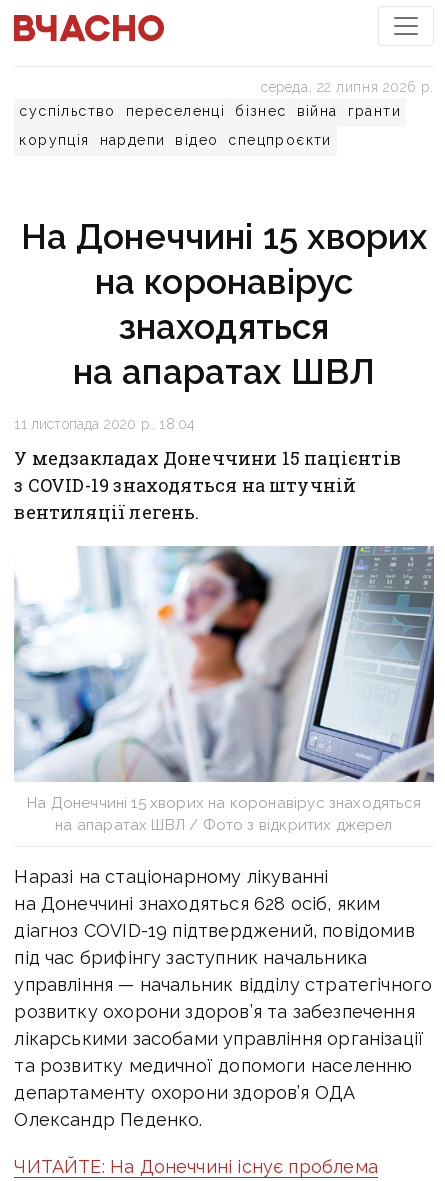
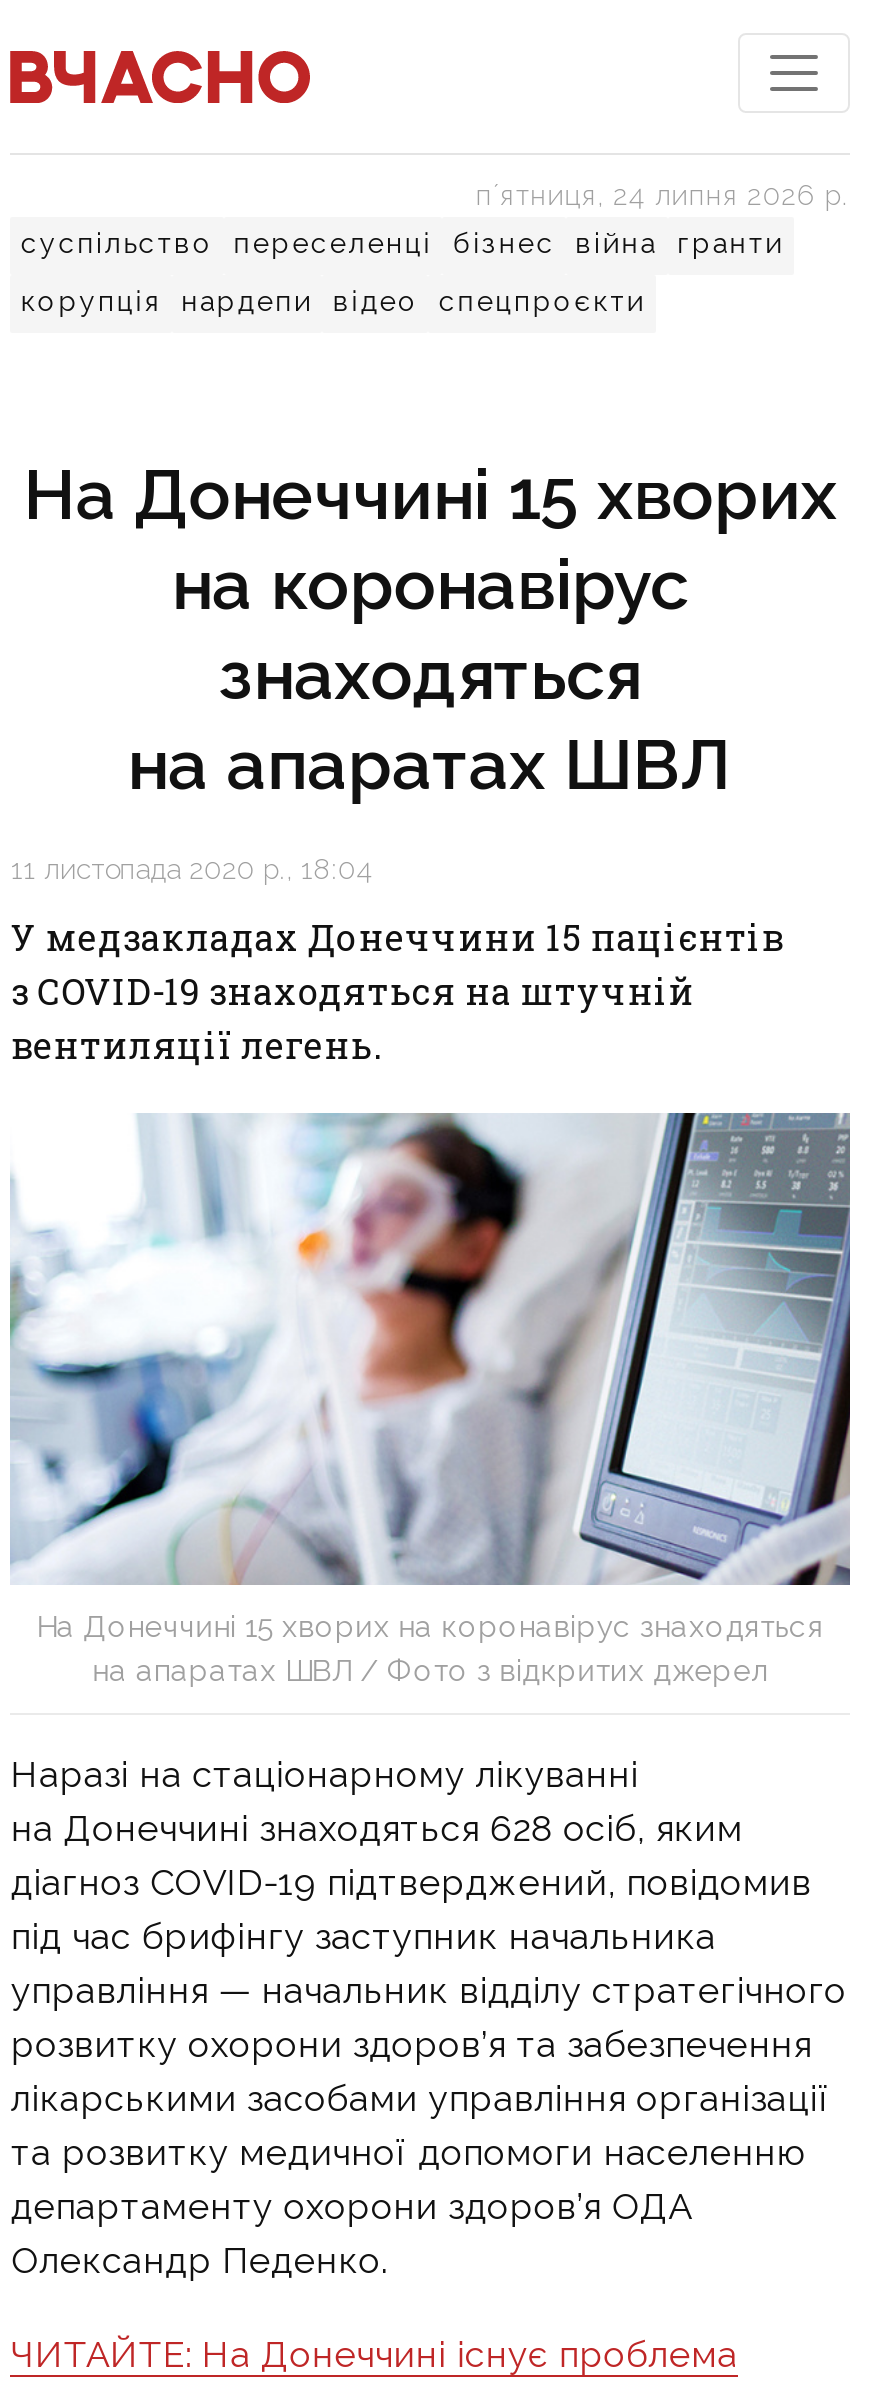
[261,79,434,95] середа, 22 липня 2026 р. -> [476,179,849,211] пʼятниця, 24 липня 2026 р.

